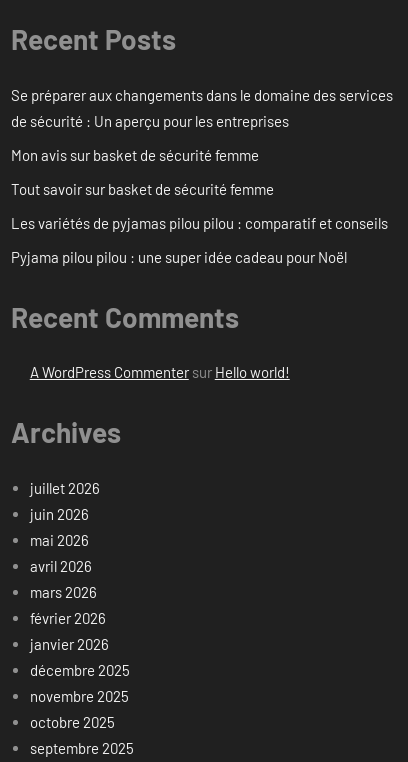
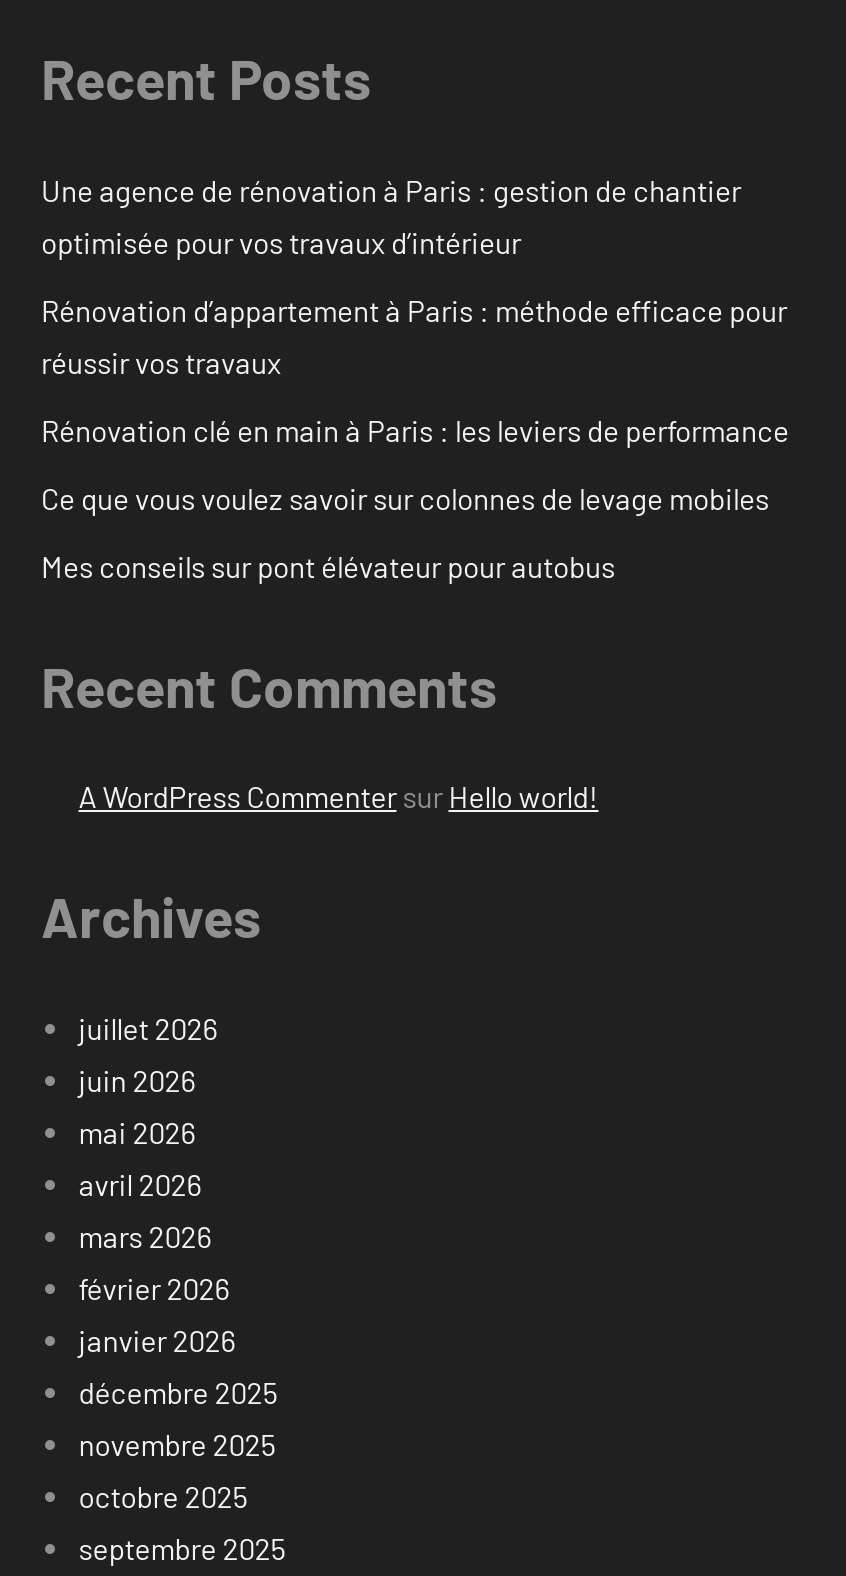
[11,85,393,129] Se préparer aux changements dans le domaine des services | de sécurité : Un aperçu pour les entreprises -> [41,171,741,259] Une agence de rénovation à Paris : gestion de chantier | optimisée pour vos travaux d’intérieur
[11,145,259,163] Mon avis sur basket de sécurité femme -> [41,291,787,379] Rénovation d’appartement à Paris : méthode efficace pour | réussir vos travaux
[11,179,274,197] Tout savoir sur basket de sécurité femme -> [41,411,789,447] Rénovation clé en main à Paris : les leviers de performance
[11,213,388,231] Les variétés de pyjamas pilou pilou : comparatif et conseils -> [41,479,769,515] Ce que vous voulez savoir sur colonnes de levage mobiles
[11,247,347,265] Pyjama pilou pilou : une super idée cadeau pour Noël -> [41,547,615,583] Mes conseils sur pont élévateur pour autobus

